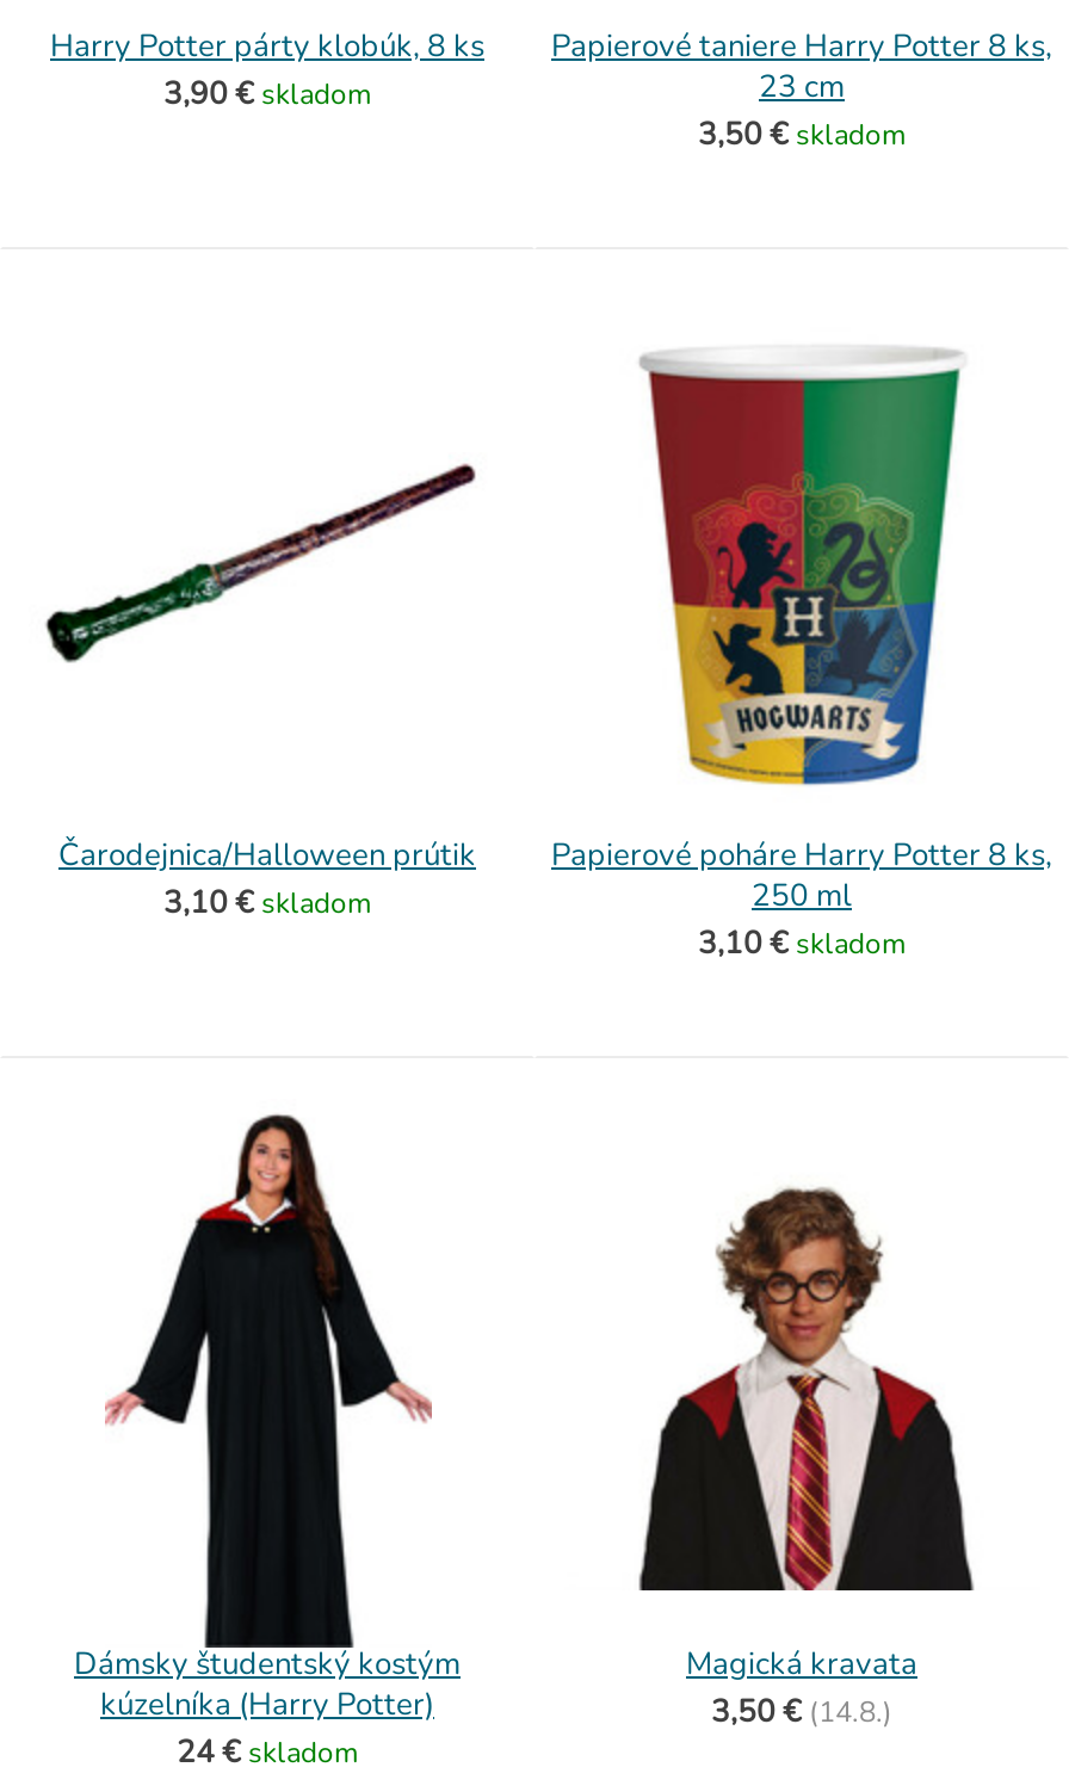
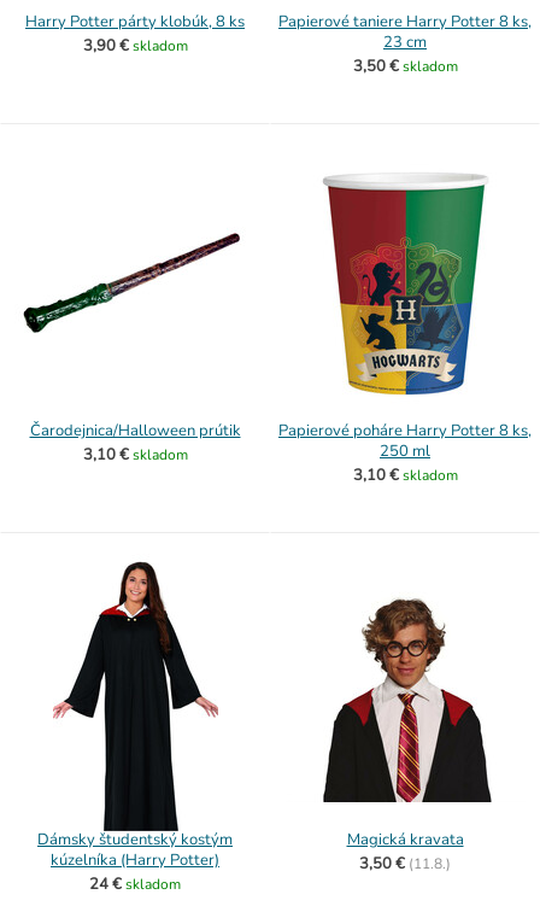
[711,1691,892,1734] 3,50 € (14.8.) -> [359,853,451,875] 3,50 € (11.8.)

